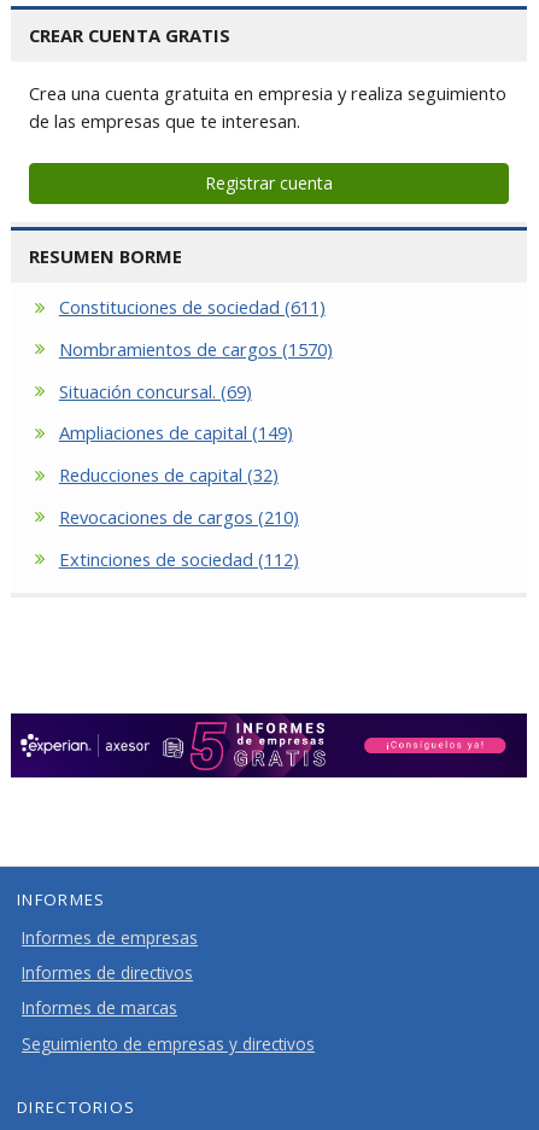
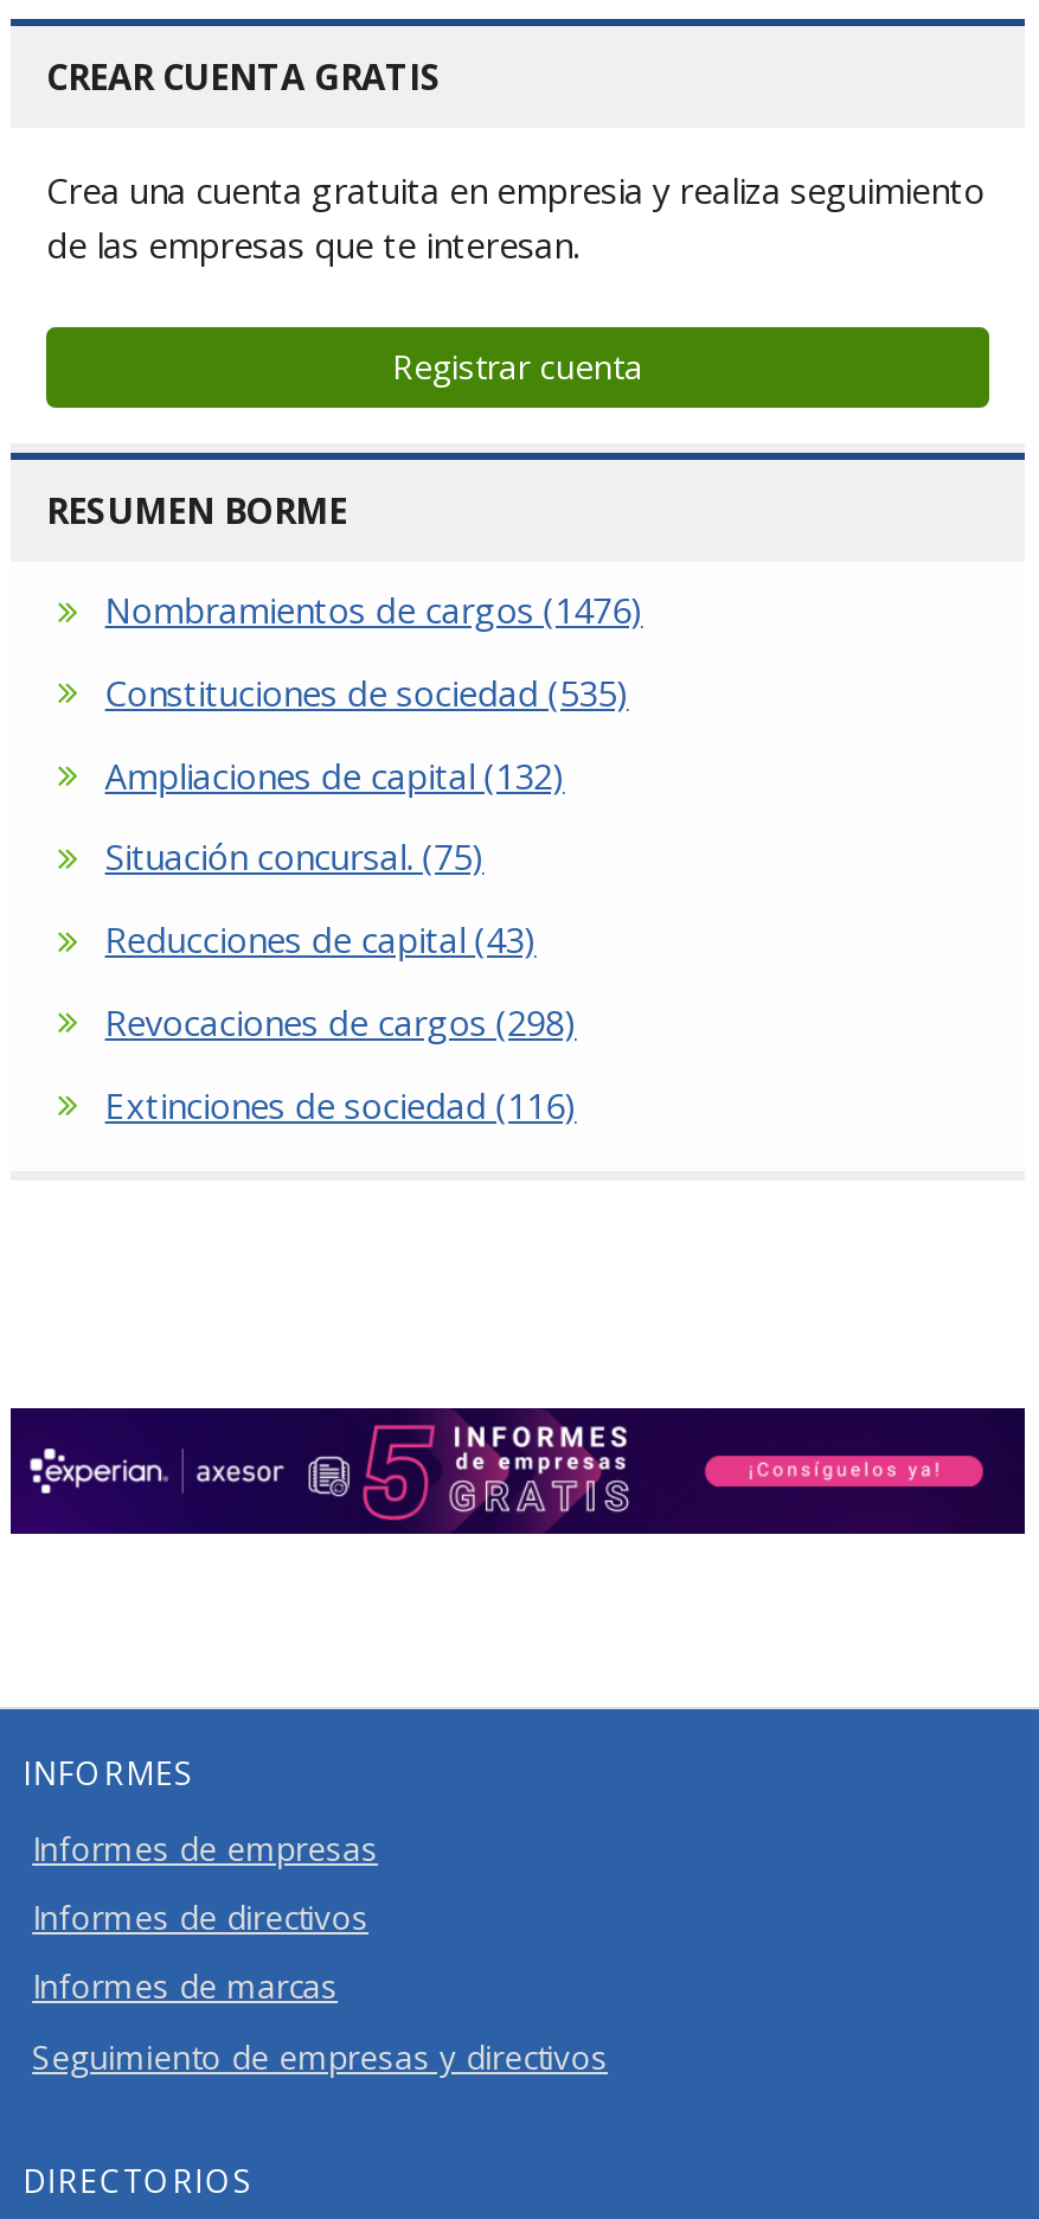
[59,295,325,319] Constituciones de sociedad (611) -> [105,586,643,633] Nombramientos de cargos (1476)
[59,337,333,361] Nombramientos de cargos (1570) -> [105,668,629,716] Constituciones de sociedad (535)
[59,379,252,403] Situación concursal. (69) -> [105,751,565,798] Ampliaciones de capital (132)
[59,421,293,445] Ampliaciones de capital (149) -> [105,833,484,881] Situación concursal. (75)
[59,463,278,487] Reducciones de capital (32) -> [105,916,536,963] Reducciones de capital (43)
[59,505,299,529] Revocaciones de cargos (210) -> [105,998,576,1045] Revocaciones de cargos (298)
[59,547,299,571] Extinciones de sociedad (112) -> [105,1081,576,1128] Extinciones de sociedad (116)

